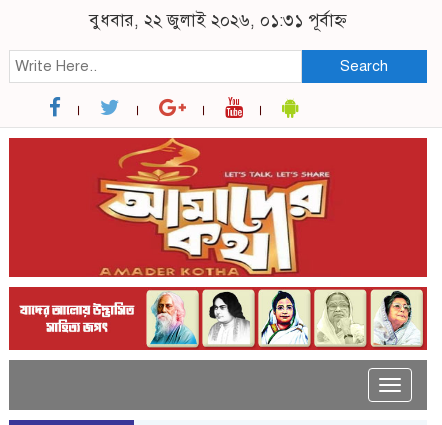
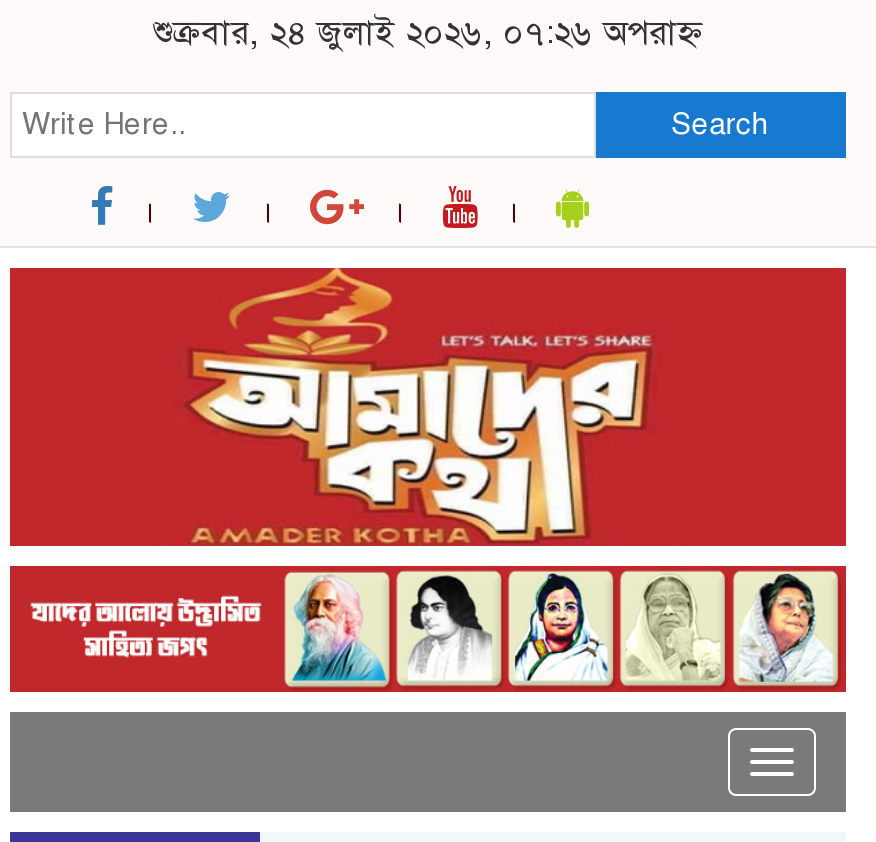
[89,10,347,31] বুধবার, ২২ জুলাই ২০২৬, ০১:৩১ পূর্বাহ্ন -> [153,12,703,54] শুক্রবার, ২৪ জুলাই ২০২৬, ০৭:২৬ অপরাহ্ন

